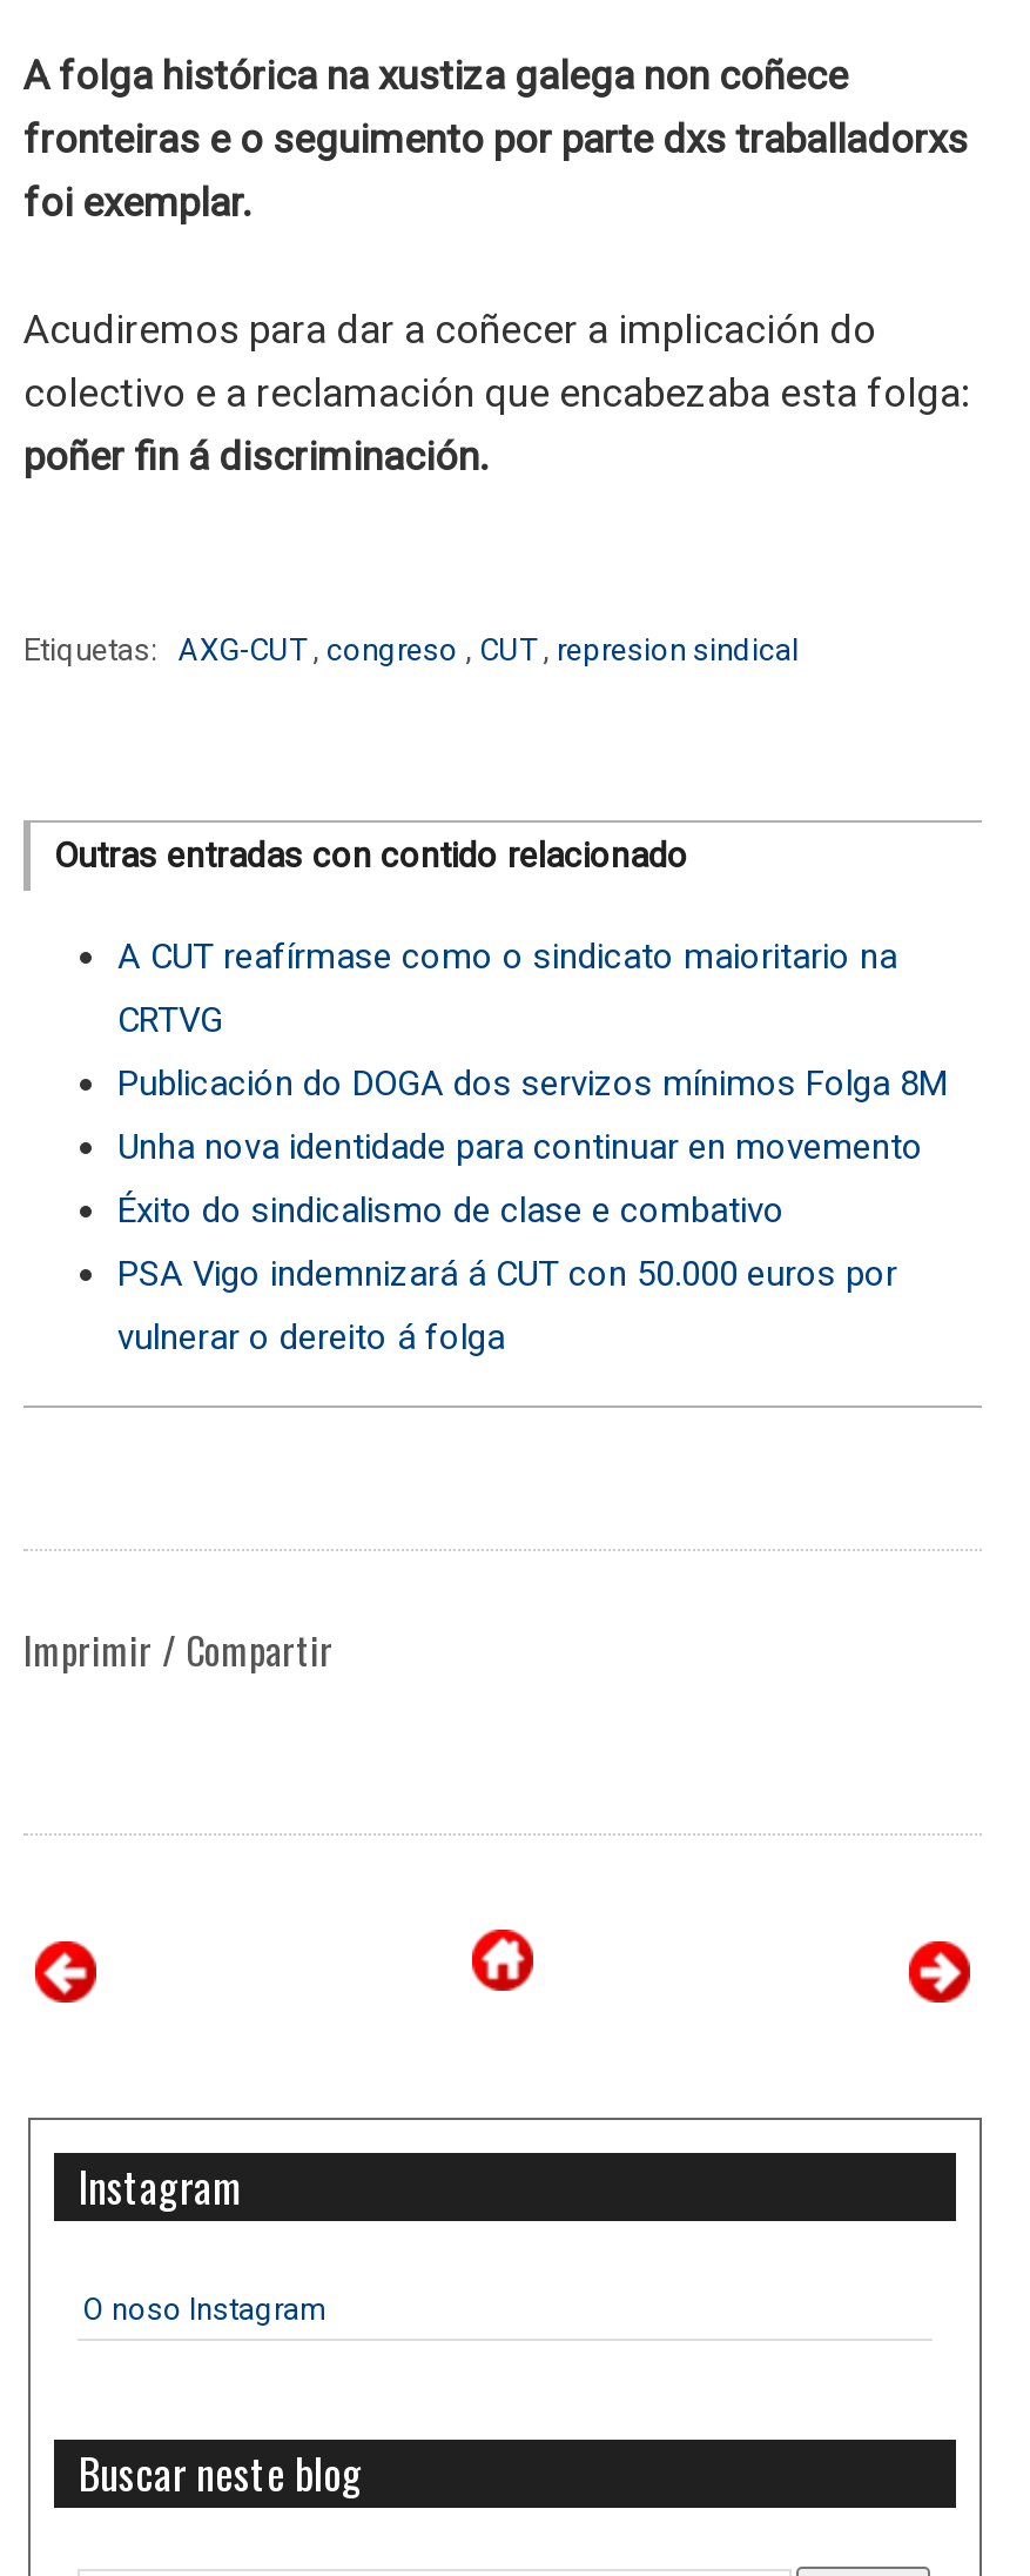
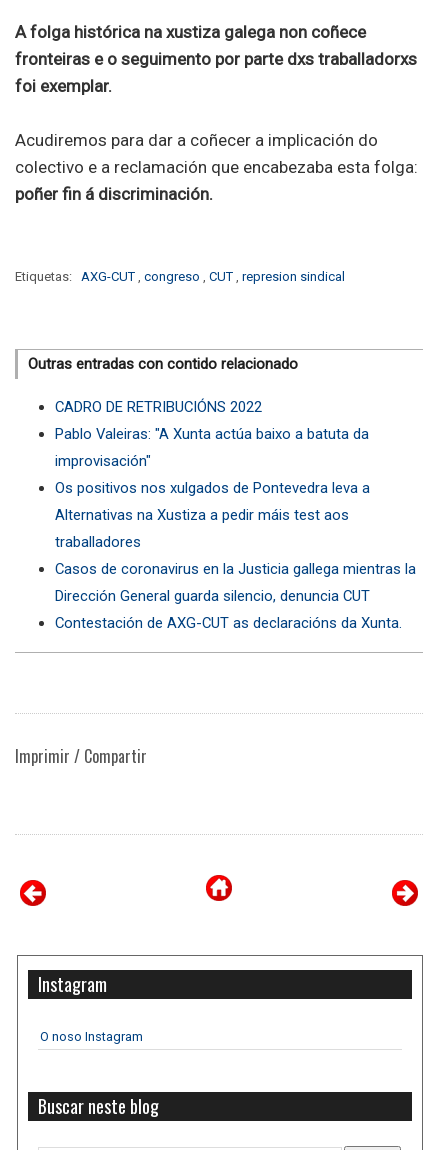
[117,935,947,1358] A CUT reafírmase como o sindicato maioritario na | CRTVG | Publicación do DOGA dos servizos mínimos Folga 8M | Unha nova identidade para continuar en movemento | Éxito do sindicalismo de clase e combativo | PSA Vigo indemnizará á CUT con 50.000 euros por | vulnerar o dereito á folga -> [55,398,416,632] CADRO DE RETRIBUCIÓNS 2022 | Pablo Valeiras: "A Xunta actúa baixo a batuta da | improvisación" | Os positivos nos xulgados de Pontevedra leva a | Alternativas na Xustiza a pedir máis test aos | traballadores | Casos de coronavirus en la Justicia gallega mientras la | Dirección General guarda silencio, denuncia CUT | Contestación de AXG-CUT as declaracións da Xunta.

